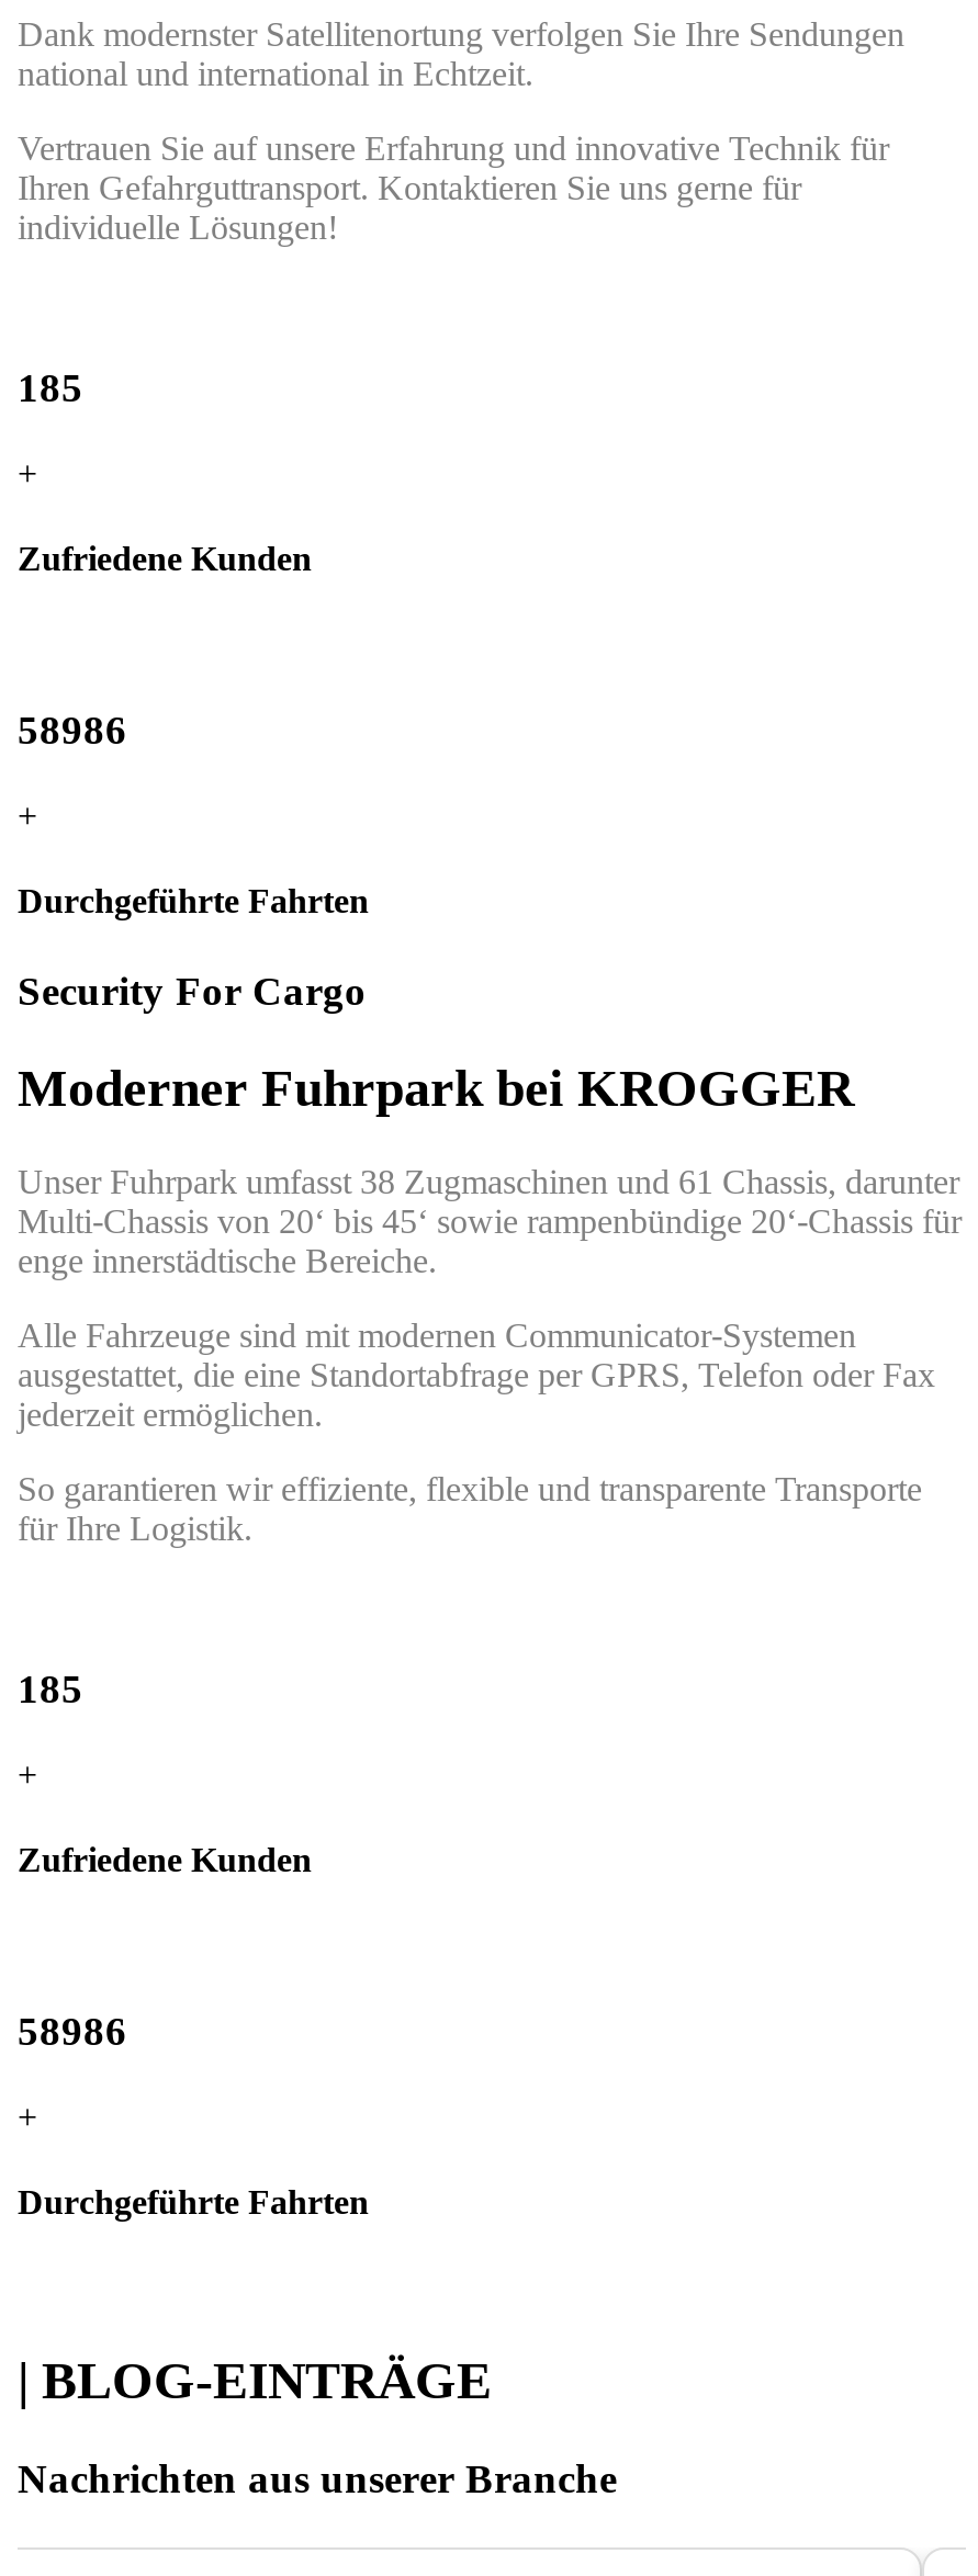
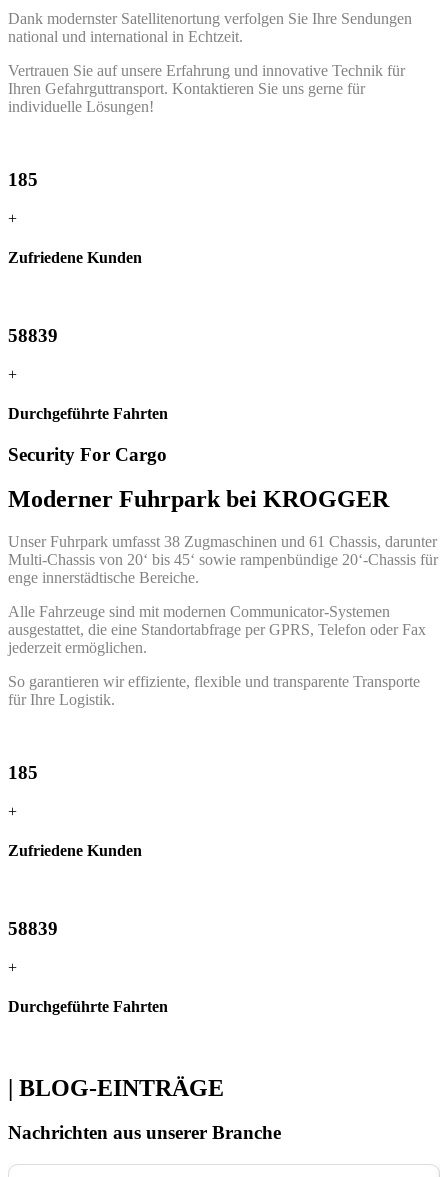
[18,707,127,753] 58986 -> [8,325,58,346] 58839
[18,2007,127,2053] 58986 -> [8,918,58,939] 58839

